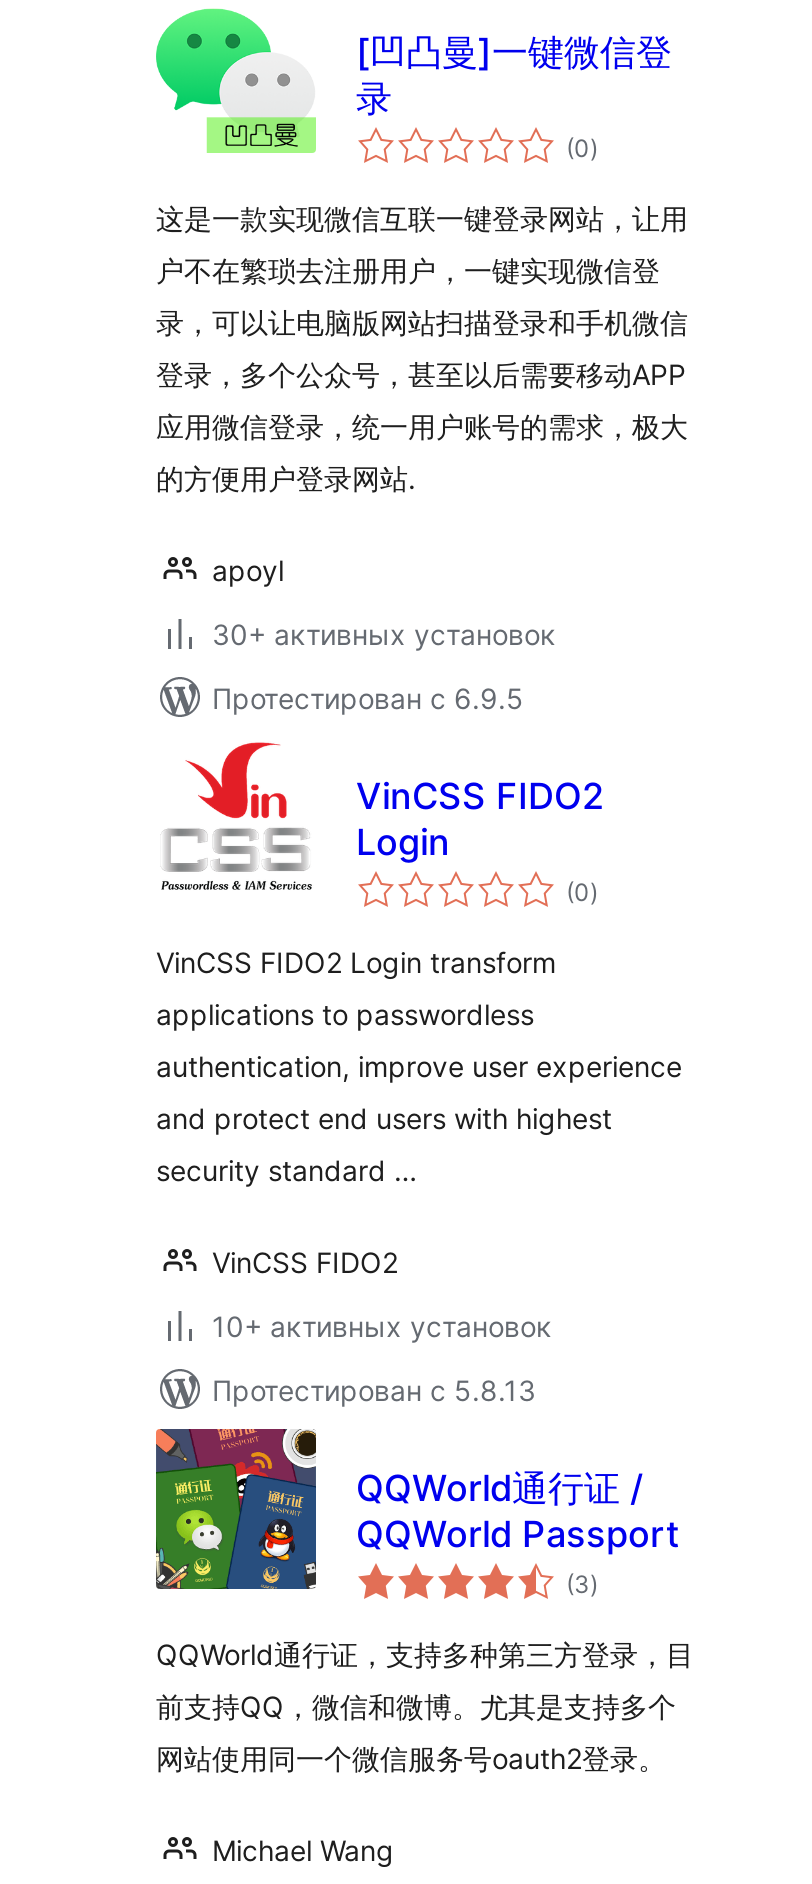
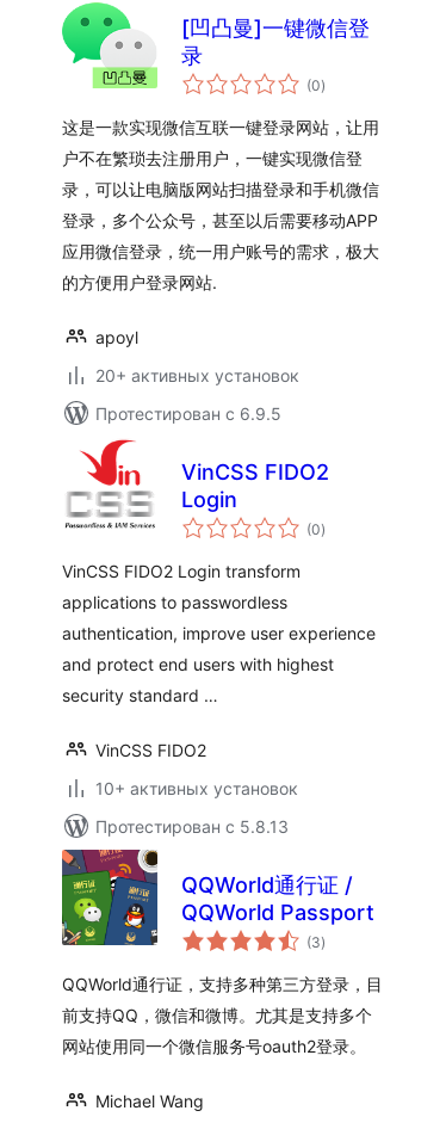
[212,617,556,651] 30+ активных установок -> [95,365,299,385] 20+ активных установок

